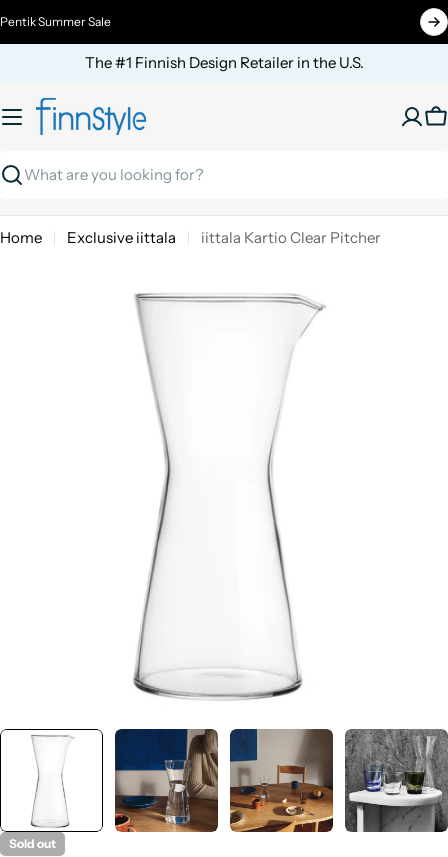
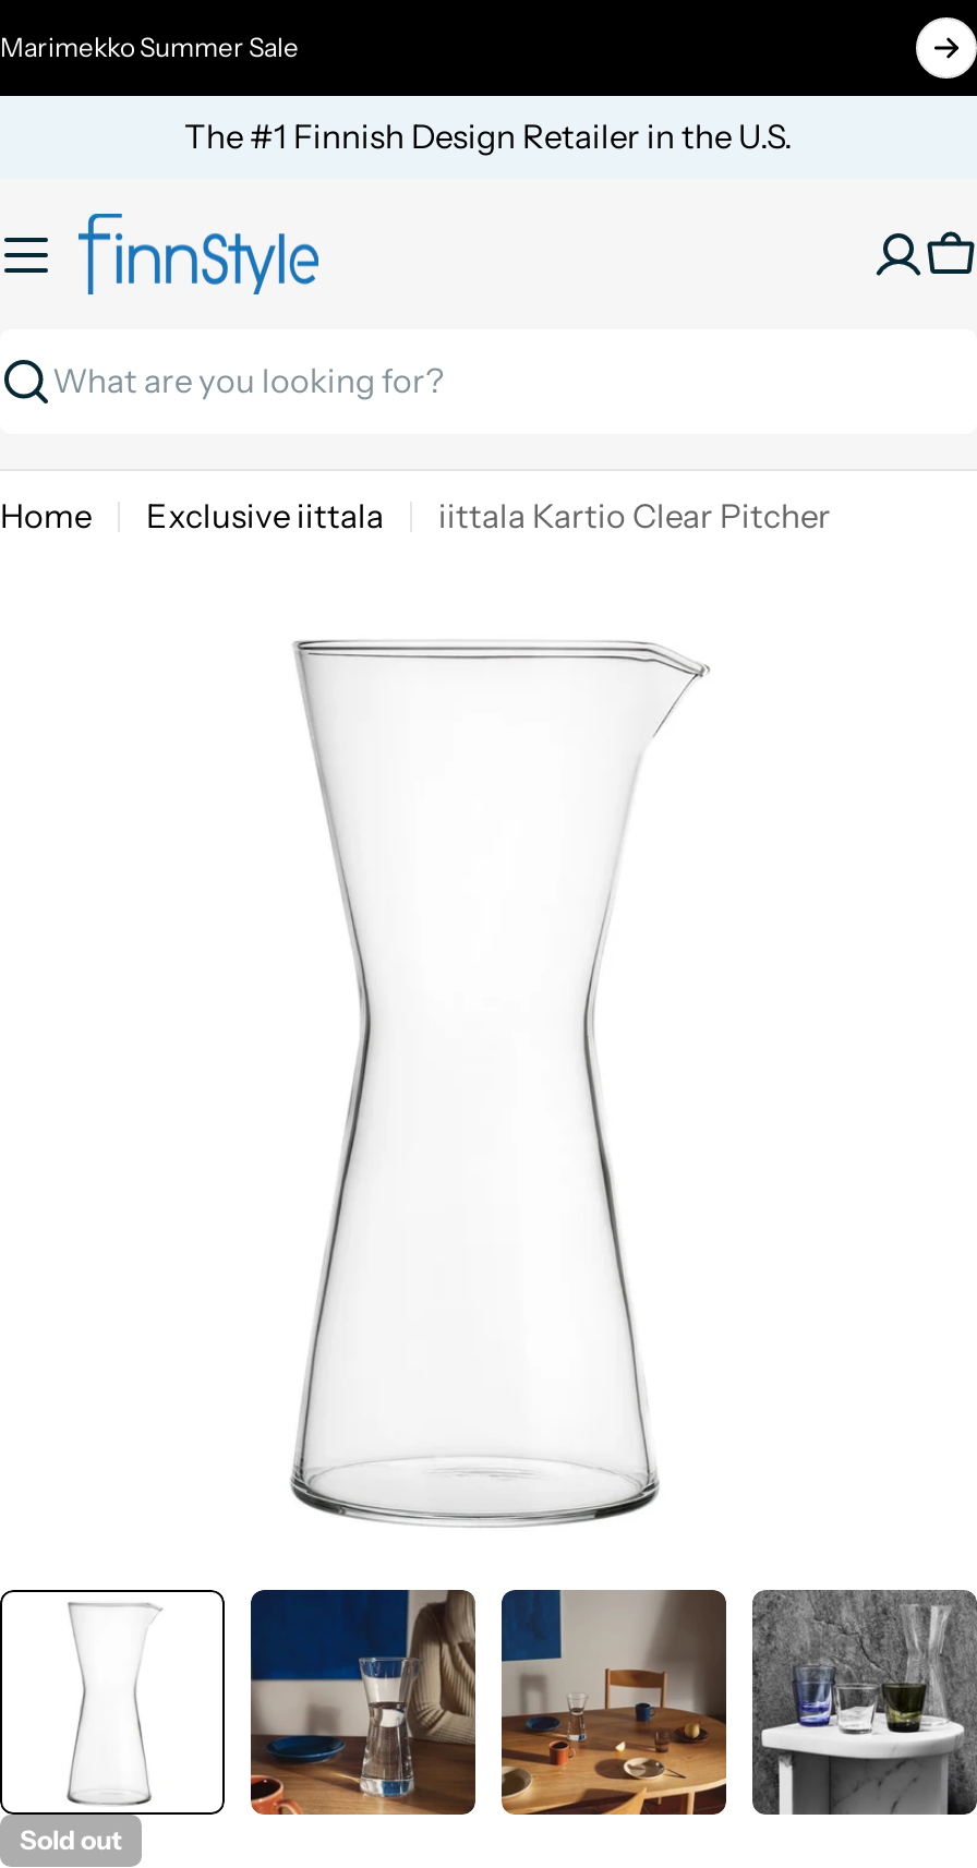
[0,14,111,29] Pentik Summer Sale -> [0,31,299,63] Marimekko Summer Sale

